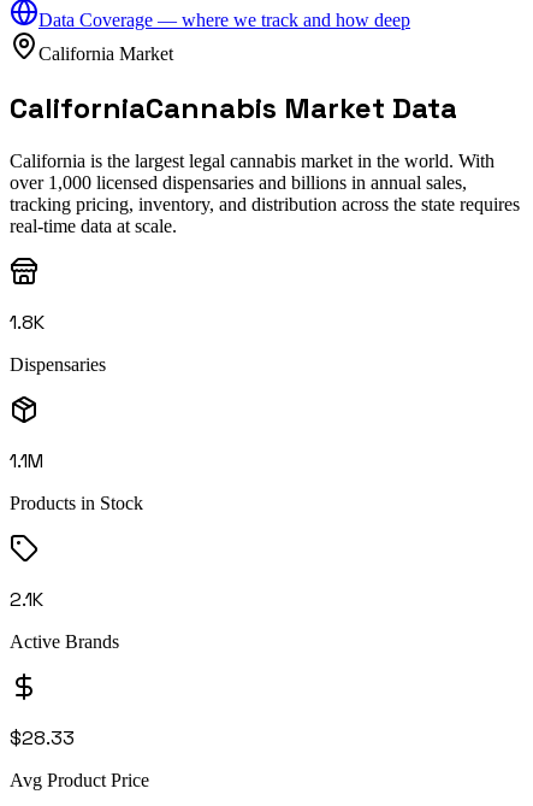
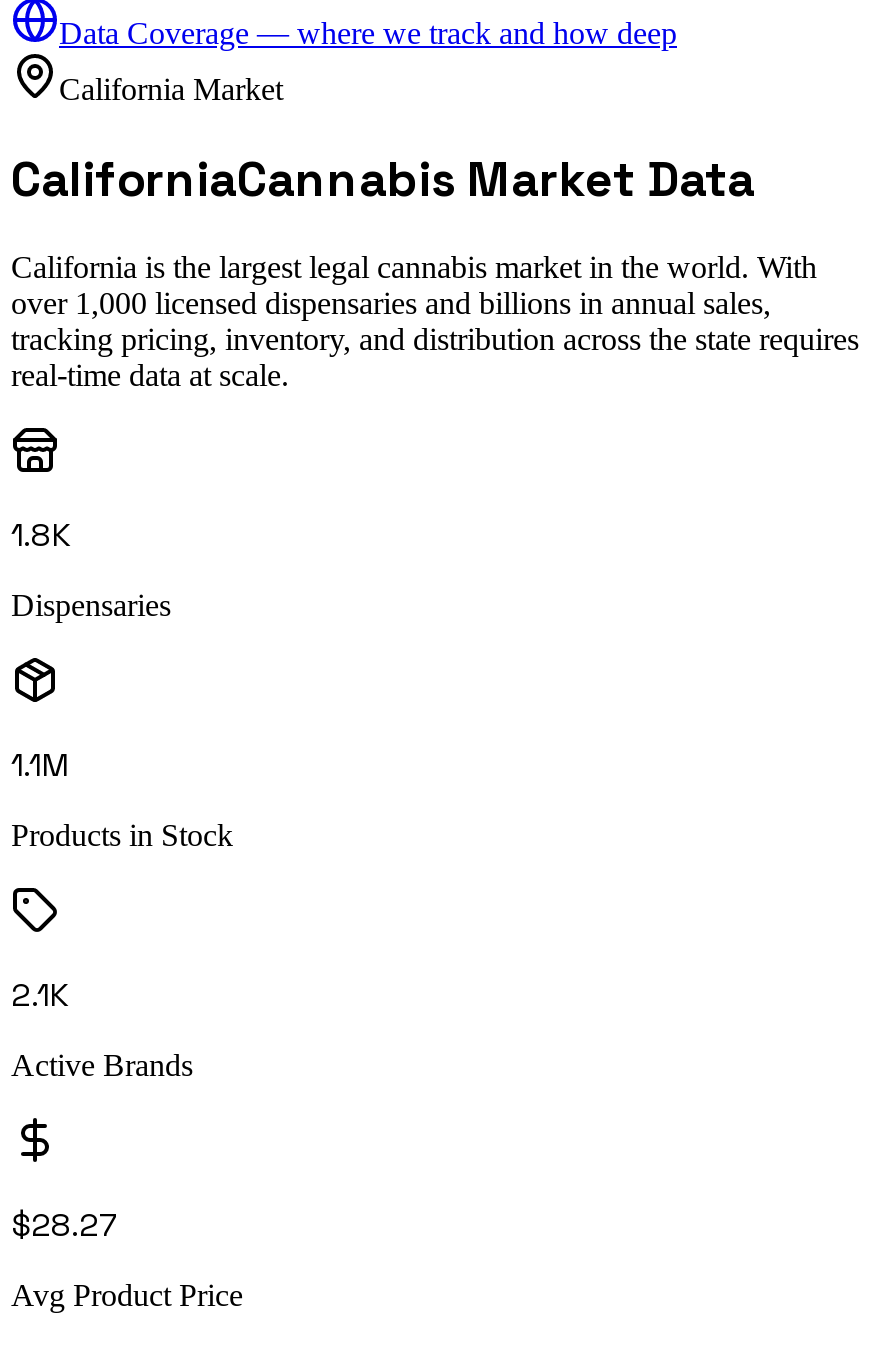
[10,725,75,750] $28.33 -> [11,1203,119,1245] $28.27

